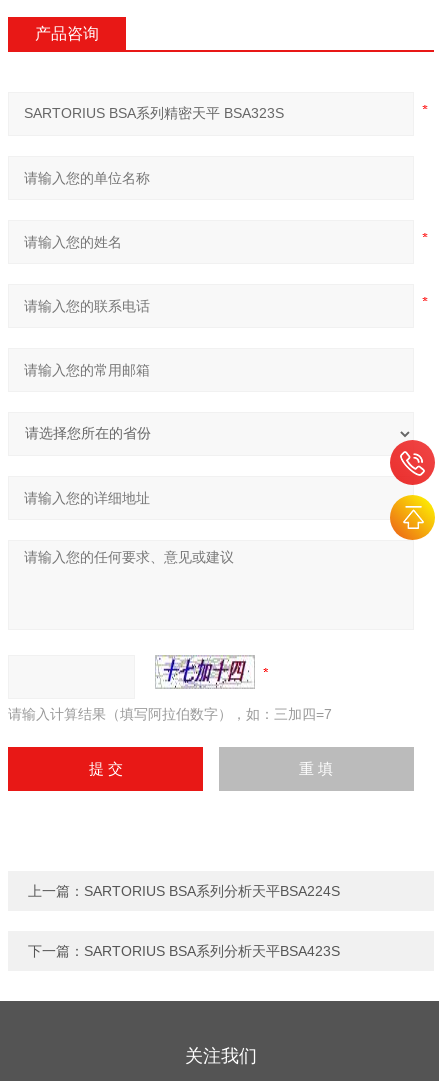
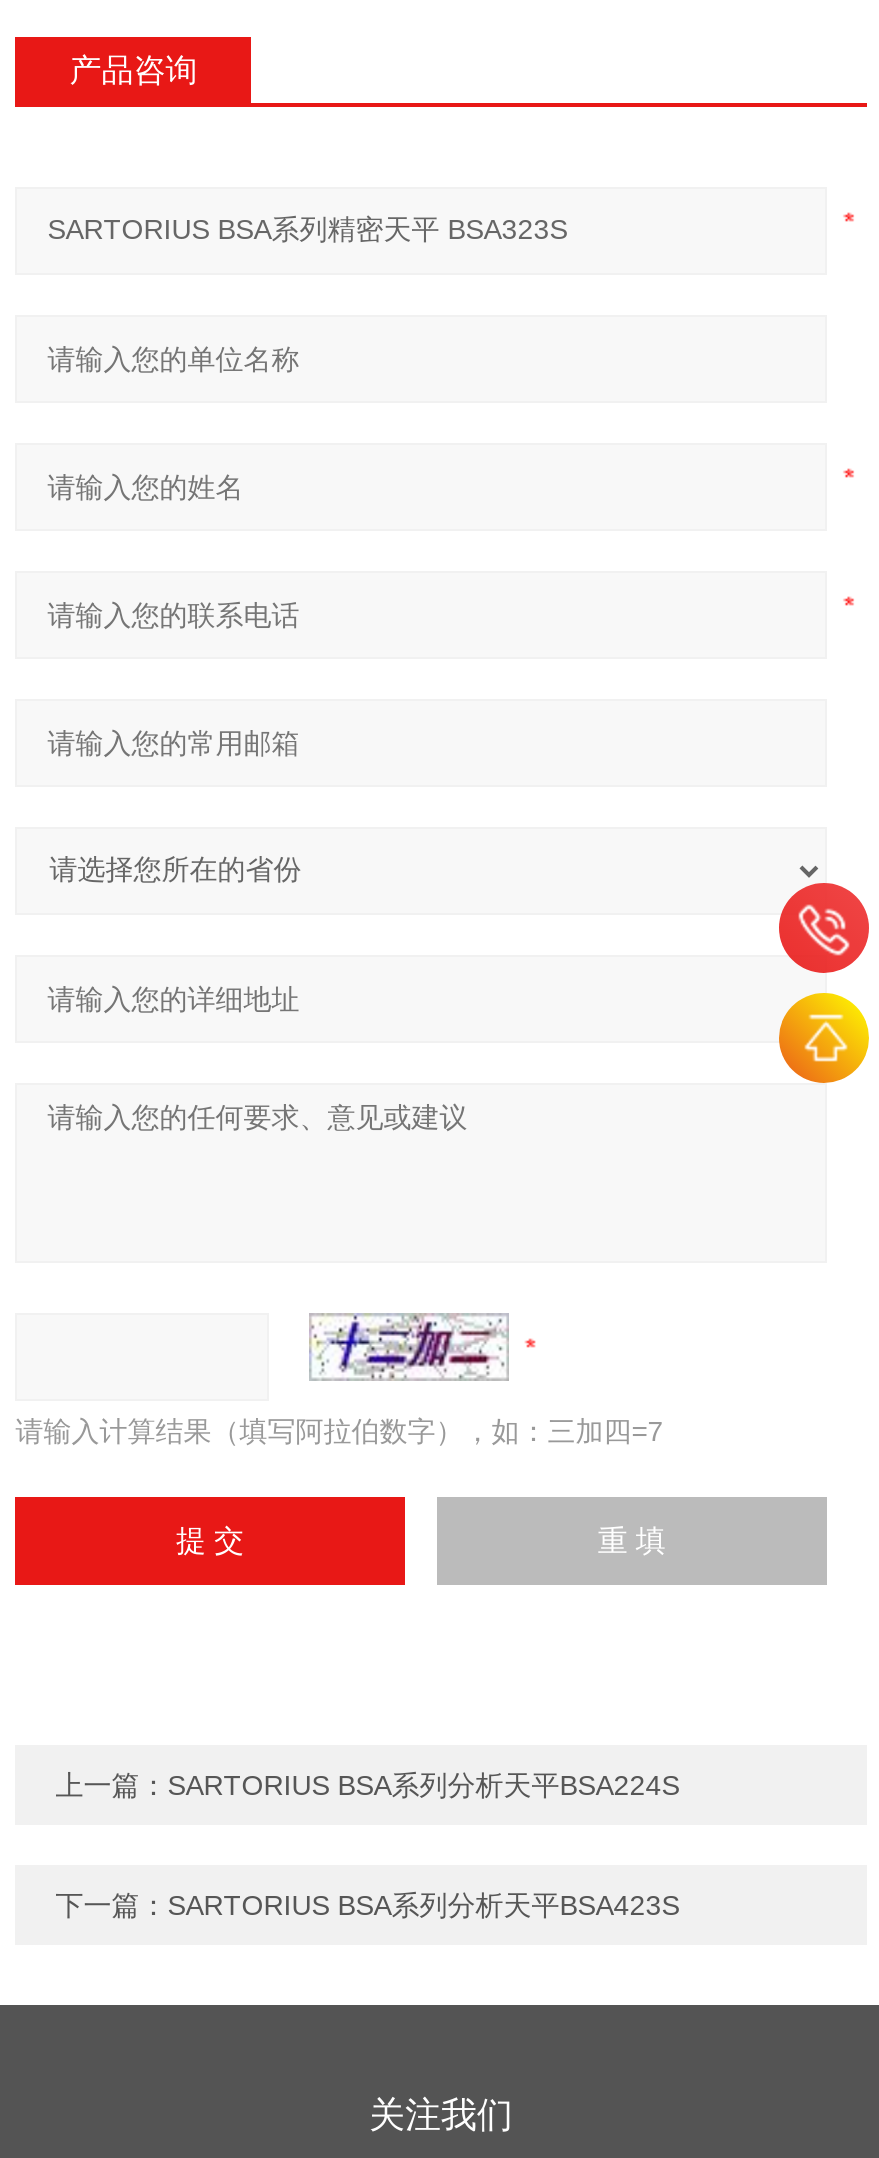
[156,656,253,688] [image] -> [311,1315,505,1379] [image]

